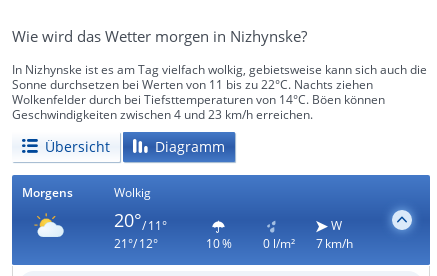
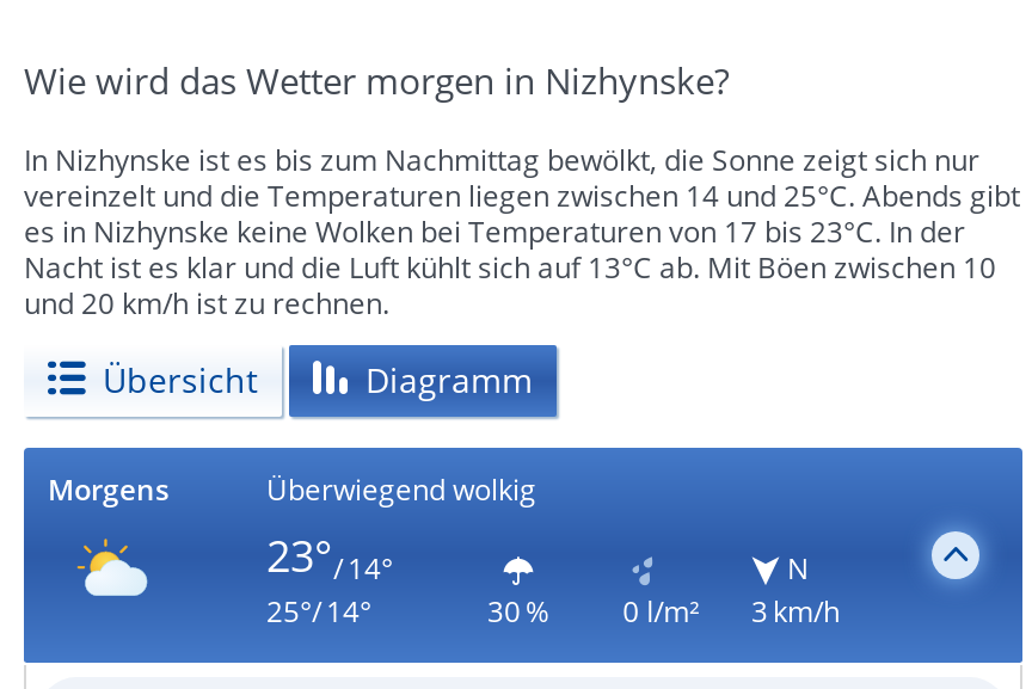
[12,61,427,123] In Nizhynske ist es am Tag vielfach wolkig, gebietsweise kann sich auch die | Sonne durchsetzen bei Werten von 11 bis zu 22°C. Nachts ziehen | Wolkenfelder durch bei Tiefsttemperaturen von 14°C. Böen können | Geschwindigkeiten zwischen 4 und 23 km/h erreichen. -> [24,140,1020,324] In Nizhynske ist es bis zum Nachmittag bewölkt, die Sonne zeigt sich nur | vereinzelt und die Temperaturen liegen zwischen 14 und 25°C. Abends gibt | es in Nizhynske keine Wolken bei Temperaturen von 17 bis 23°C. In der | Nacht ist es klar und die Luft kühlt sich auf 13°C ab. Mit Böen zwischen 10 | und 20 km/h ist zu rechnen.
[113,184,232,252] Wolkig | 20°/ 11° | 21°/ 12° | 10 % -> [266,469,549,632] Überwiegend wolkig | 23°/ 14° | 25°/ 14° | 30 %
[316,217,353,252] W | 7 km/h -> [751,548,840,632] N | 3 km/h

